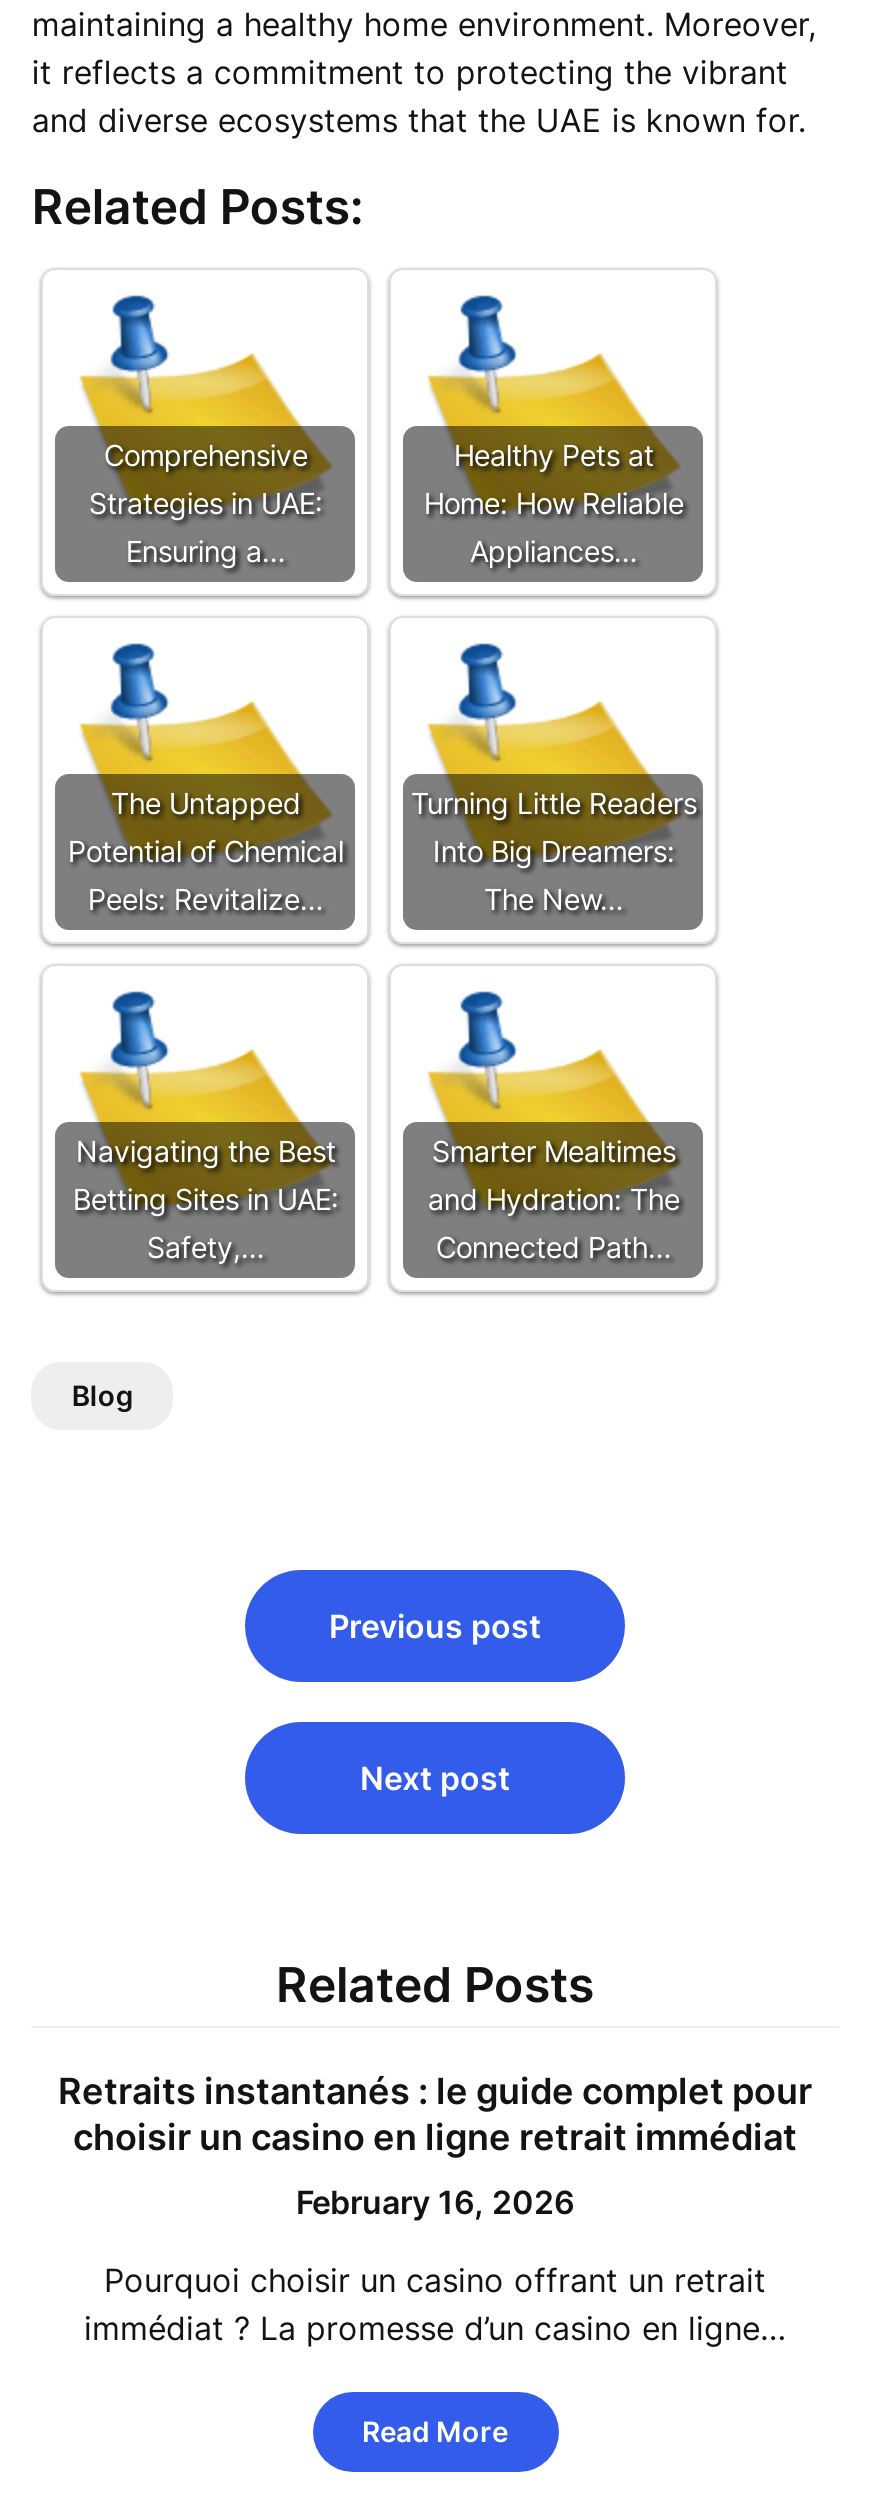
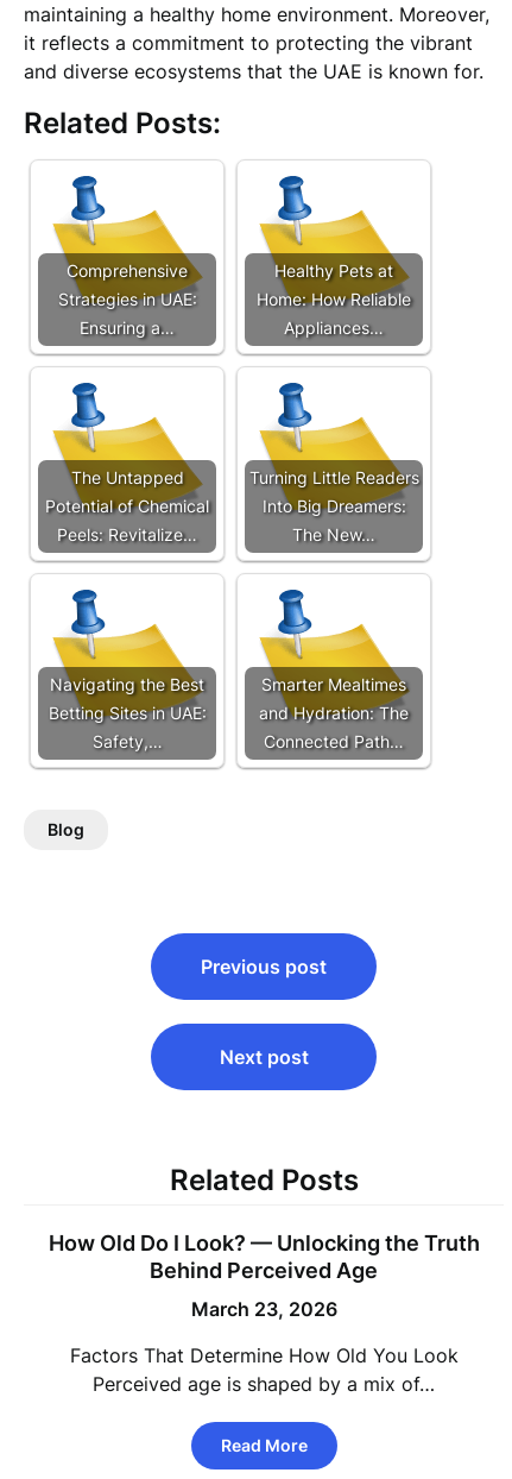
[58,2070,812,2158] Retraits instantanés : le guide complet pour | choisir un casino en ligne retrait immédiat -> [48,1231,479,1283] How Old Do I Look? — Unlocking the Truth | Behind Perceived Age
[296,2182,574,2222] February 16, 2026 -> [191,1297,337,1321] March 23, 2026
[84,2260,786,2348] Pourquoi choisir un casino offrant un retrait | immédiat ? La promesse d’un casino en ligne… -> [69,1343,458,1396] Factors That Determine How Old You Look | Perceived age is shaped by a mix of…

